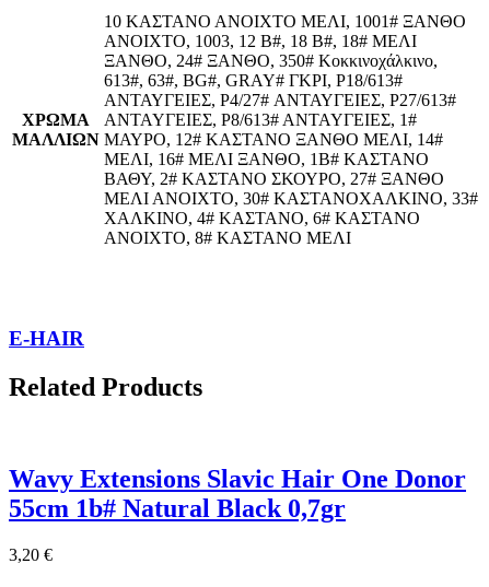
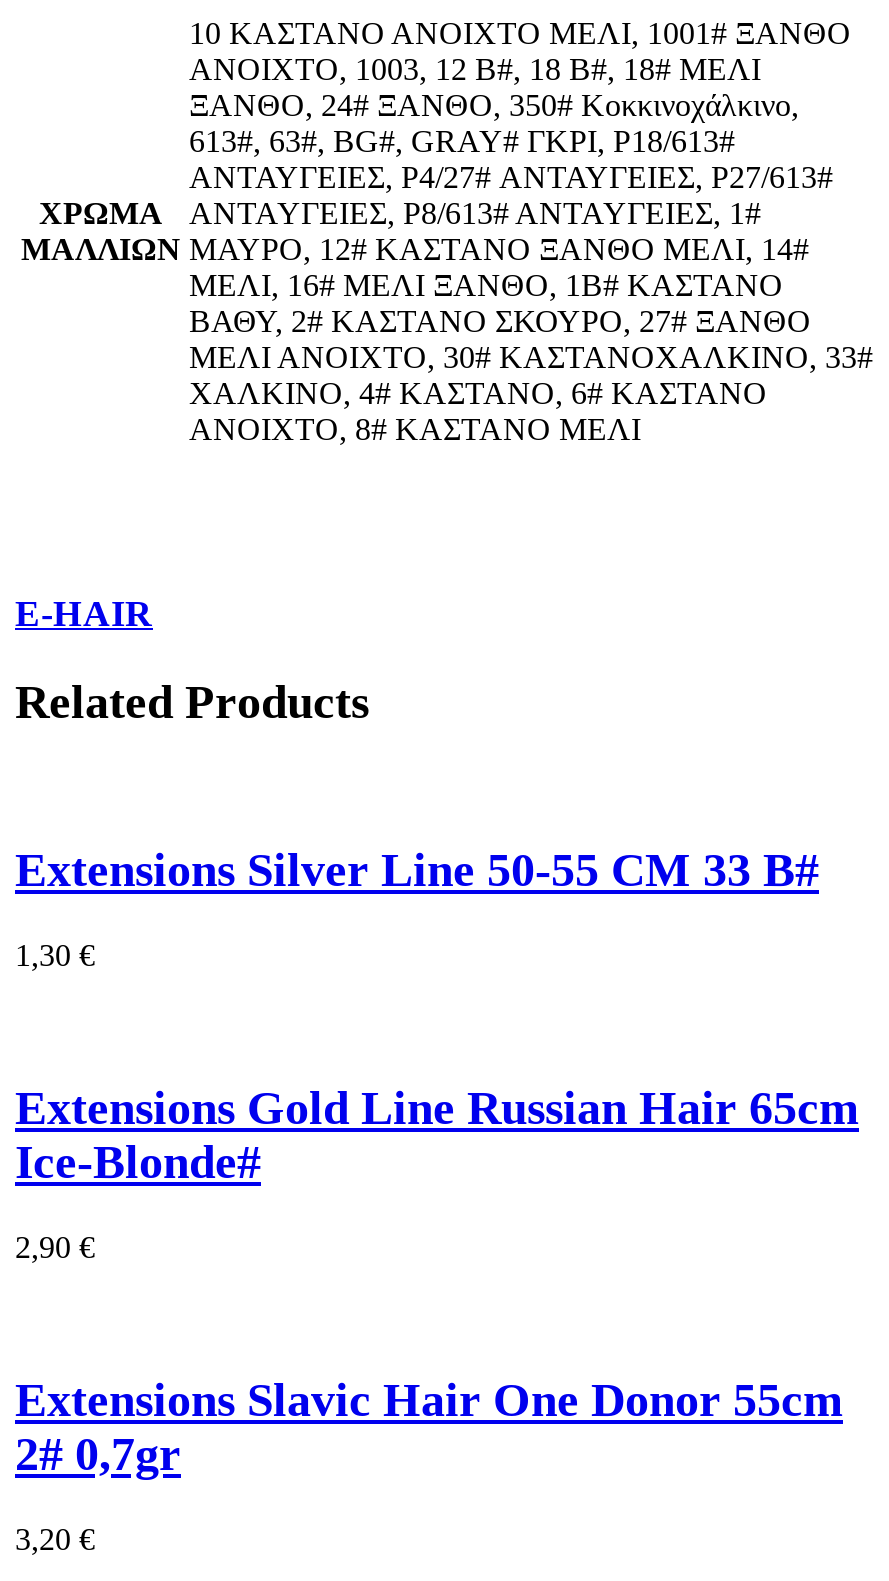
[9,465,466,523] Wavy Extensions Slavic Hair One Donor | 55cm 1b# Natural Black 0,7gr -> [15,845,859,1480] Extensions Silver Line 50-55 CM 33 Β# | 1,30 € | Extensions Gold Line Russian Hair 65cm | Ice-Blonde# | 2,90 € | Extensions Slavic Hair One Donor 55cm | 2# 0,7gr

